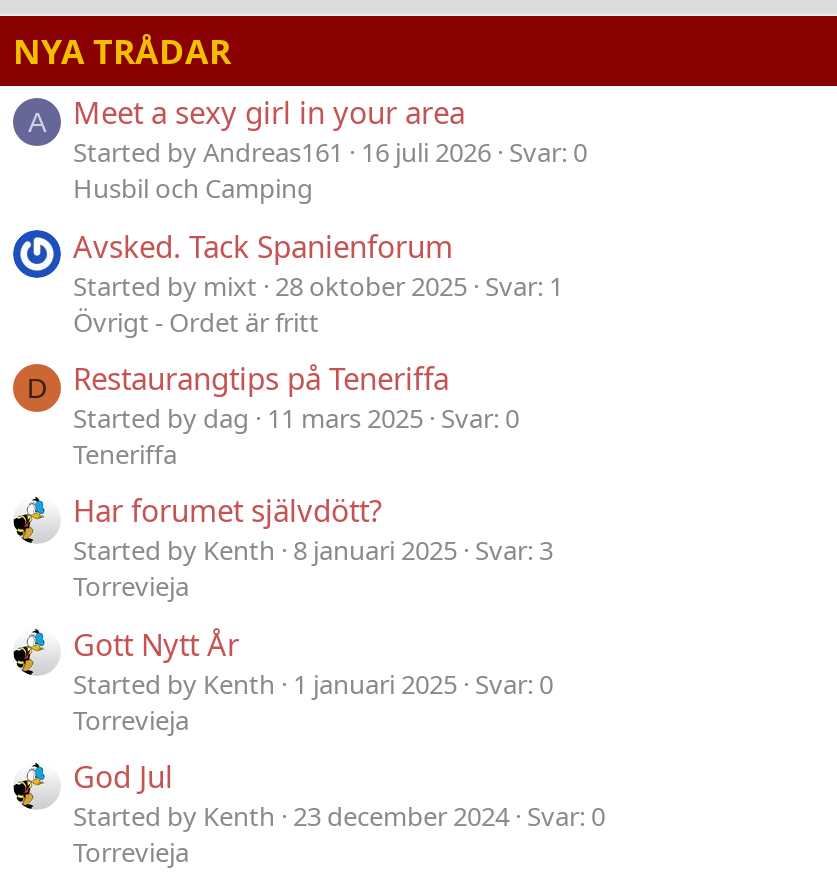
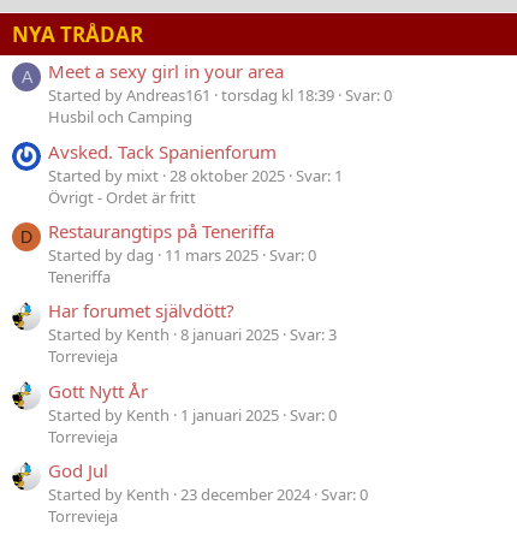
[73,135,587,171] Started by Andreas161 16 juli 2026 Svar: 0 -> [48,85,392,106] Started by Andreas161 torsdag kl 18:39 Svar: 0

